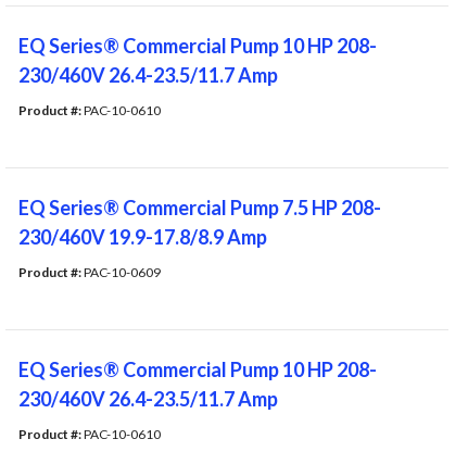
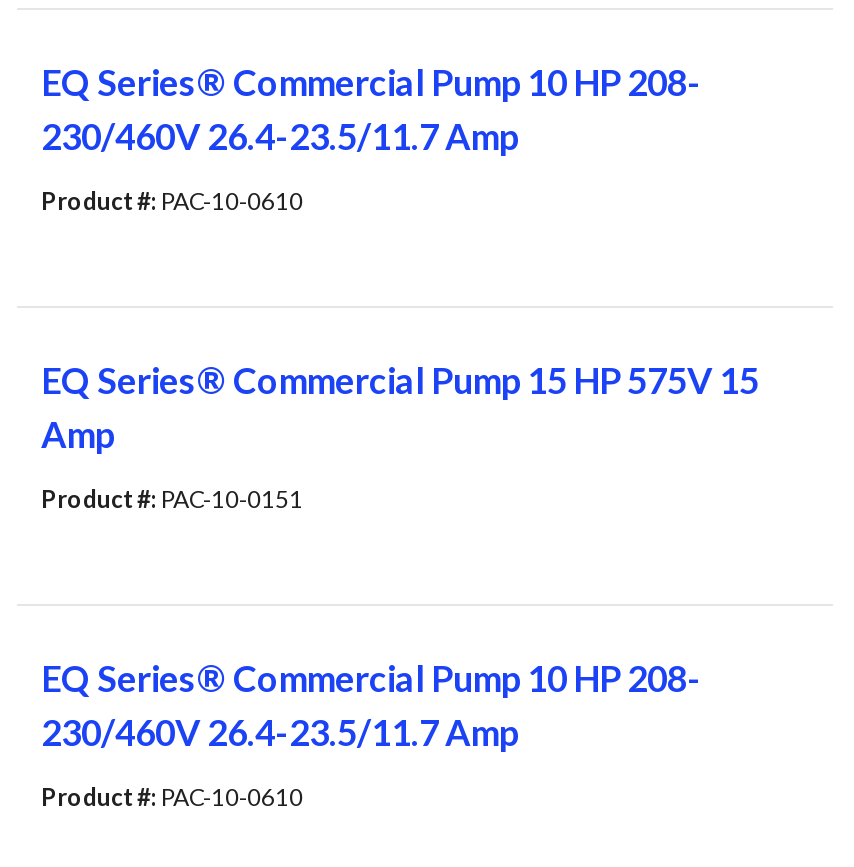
[18,195,381,248] EQ Series® Commercial Pump 7.5 HP 208- | 230/460V 19.9-17.8/8.9 Amp -> [41,357,759,455] EQ Series® Commercial Pump 15 HP 575V 15 | Amp
[18,264,161,280] Product #: PAC-10-0609 -> [41,483,303,513] Product #: PAC-10-0151

